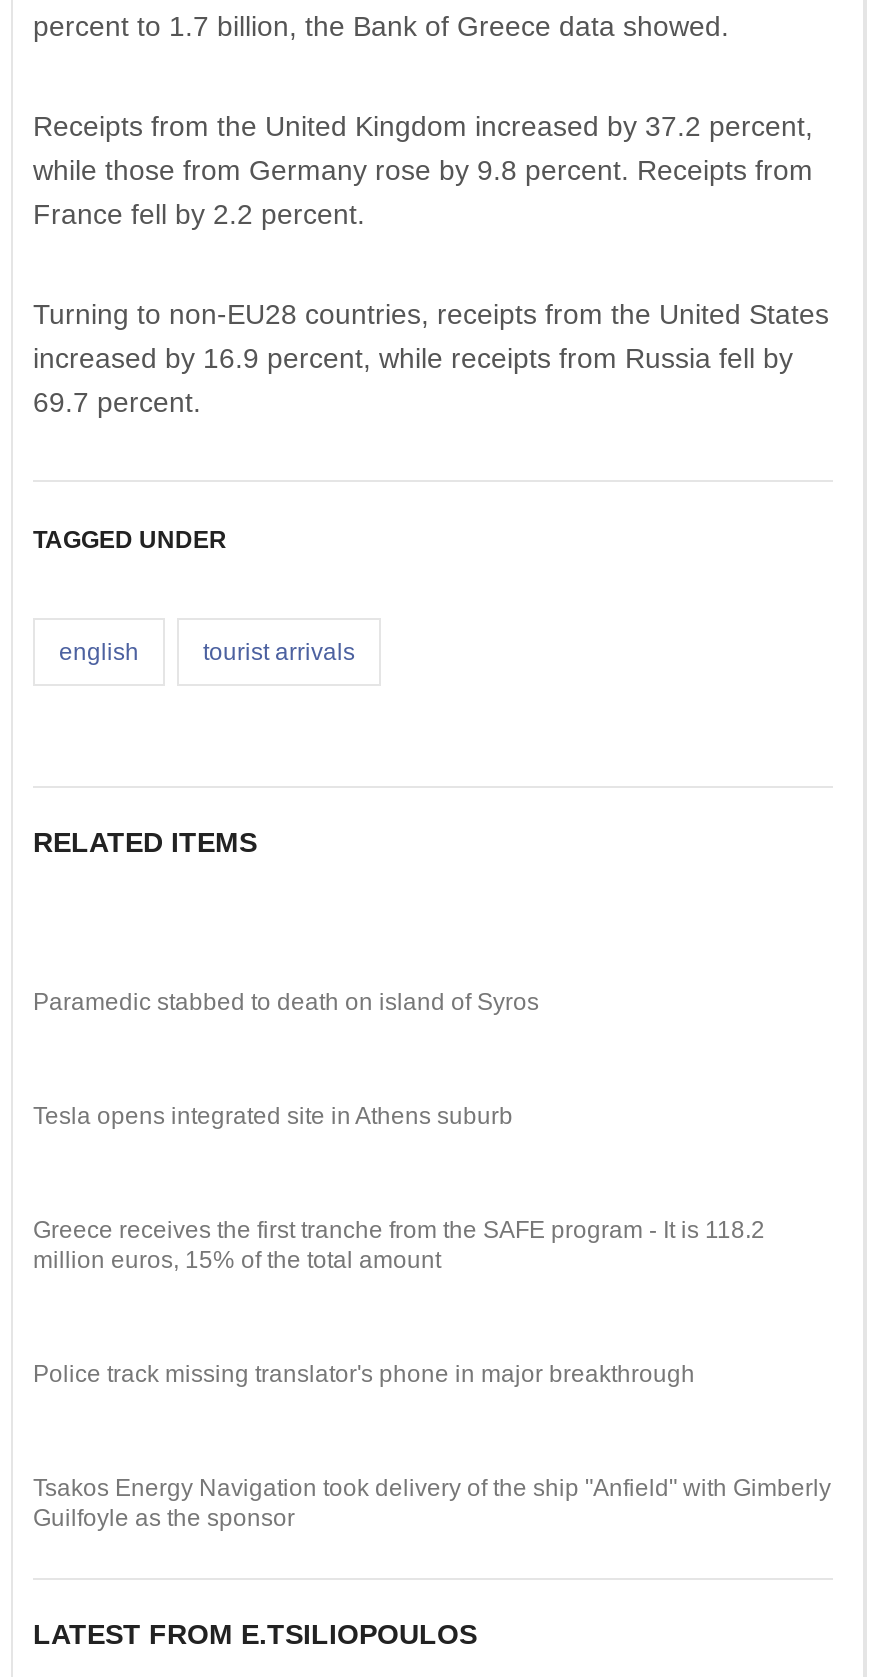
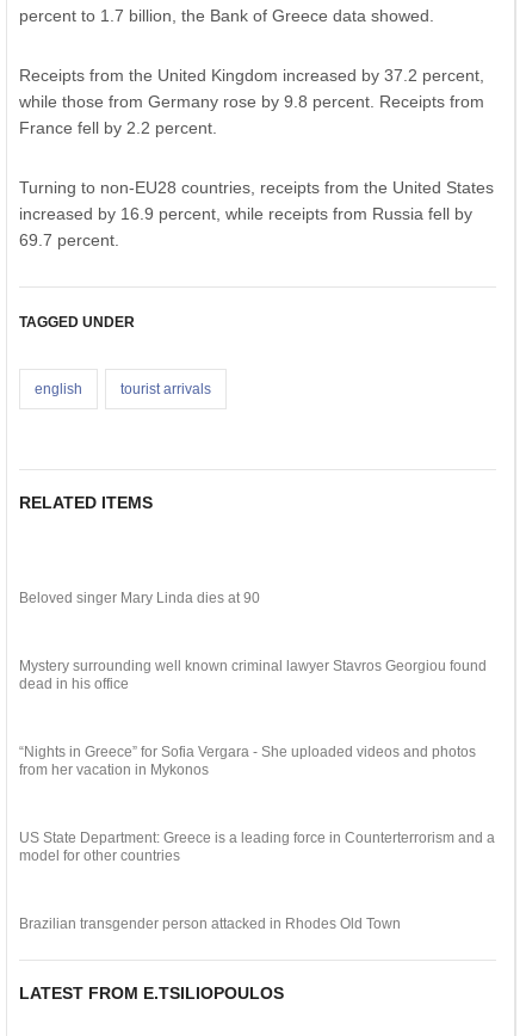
[33,988,539,1016] Paramedic stabbed to death on island of Syros -> [19,590,260,606] Beloved singer Mary Linda dies at 90
[33,1102,513,1130] Tesla opens integrated site in Athens suburb -> [19,658,487,692] Mystery surrounding well known criminal lawyer Stavros Georgiou found | dead in his office
[33,1216,765,1274] Greece receives the first tranche from the SAFE program - It is 118.2 | million euros, 15% of the total amount -> [19,744,476,778] “Nights in Greece” for Sofia Vergara - She uploaded videos and photos | from her vacation in Mykonos
[33,1360,695,1388] Police track missing translator's phone in major breakthrough -> [19,830,495,864] US State Department: Greece is a leading force in Counterterrorism and a | model for other countries
[33,1474,831,1532] Tsakos Energy Navigation took delivery of the ship "Anfield" with Gimberly | Guilfoyle as the sponsor -> [19,915,401,932] Brazilian transgender person attacked in Rhodes Old Town

